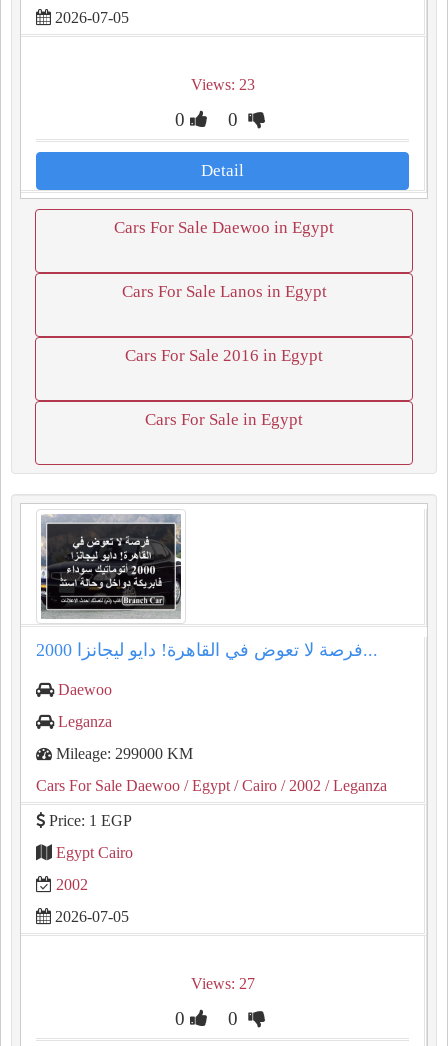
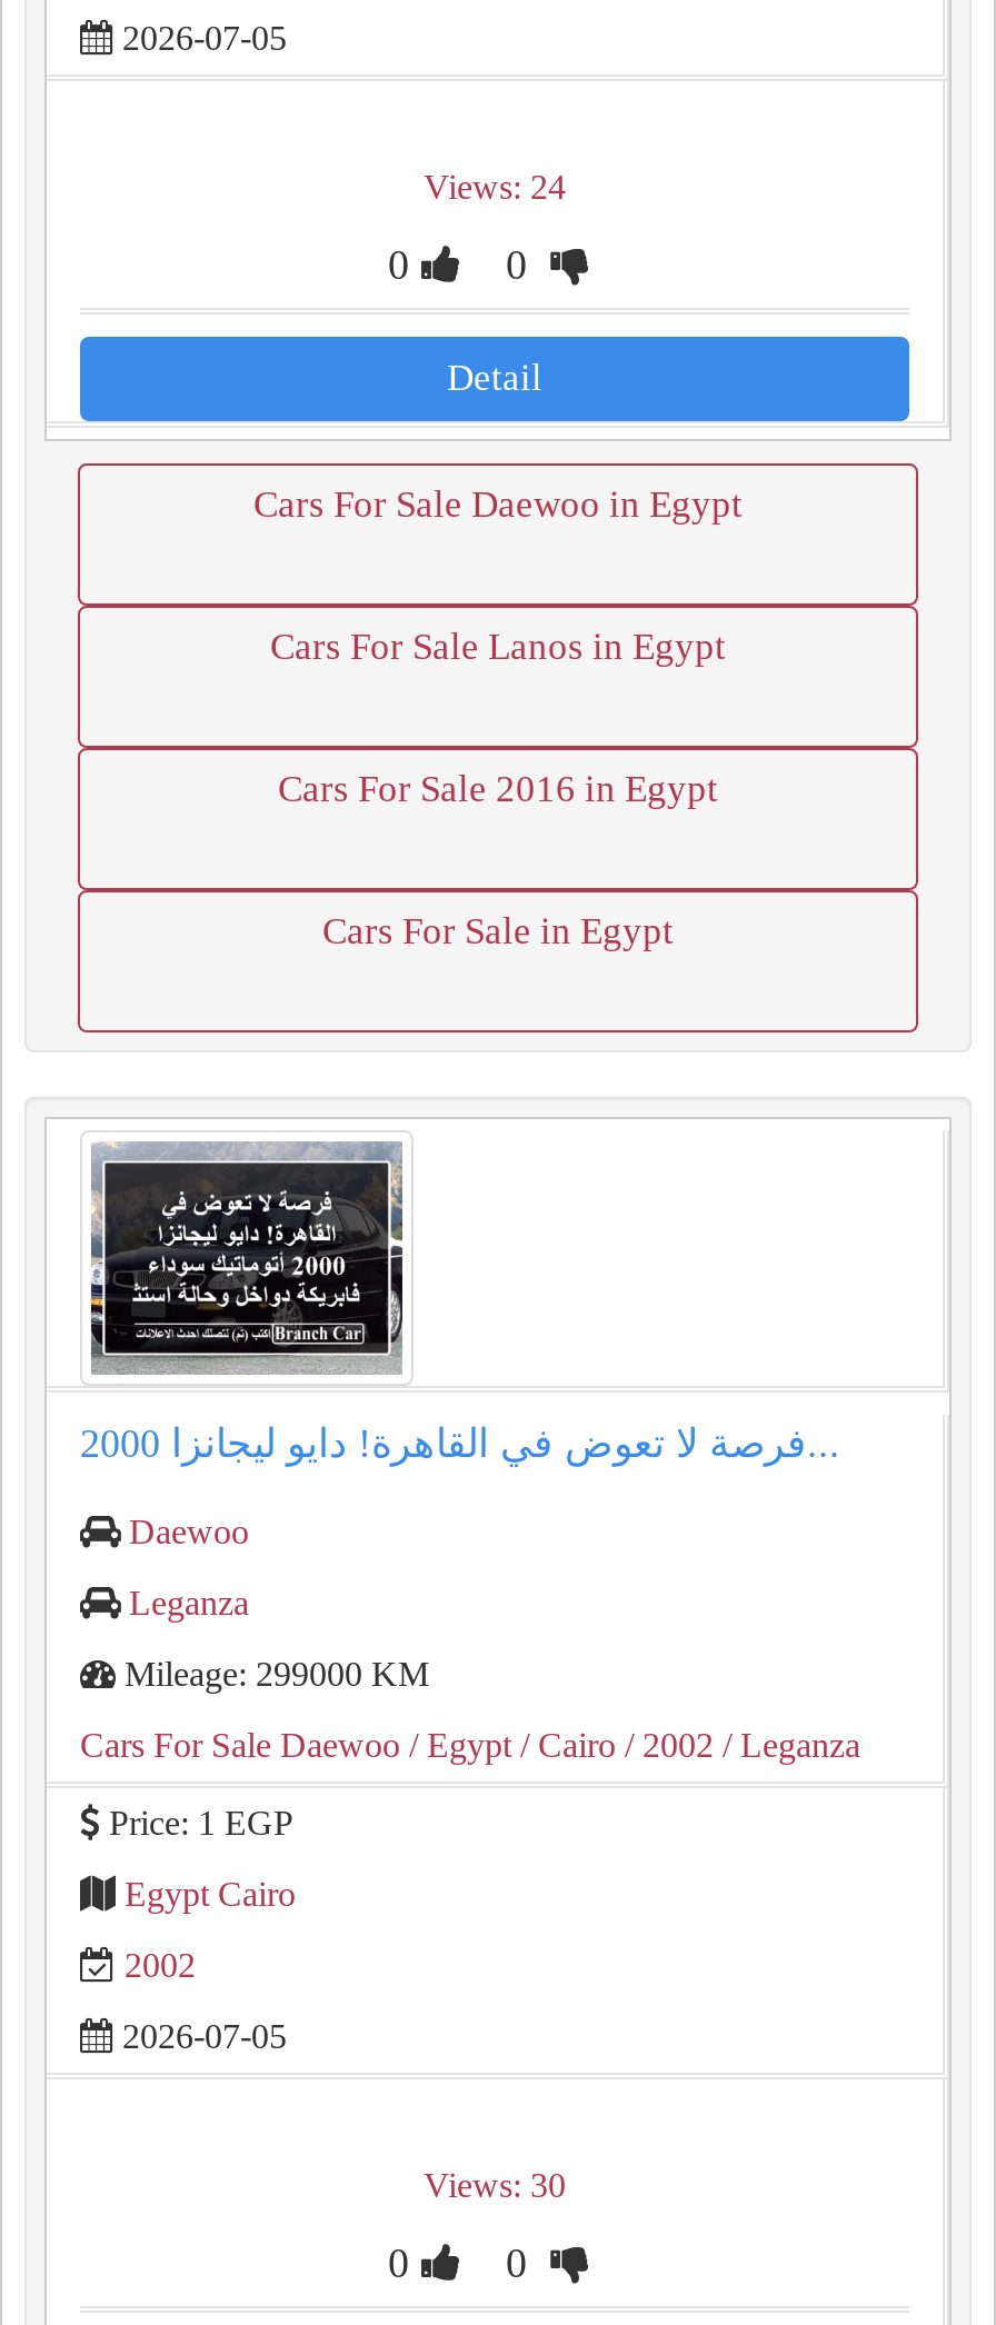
[190,76,254,93] Views: 23 -> [424,168,566,206] Views: 24
[190,975,254,992] Views: 27 -> [424,2166,566,2204] Views: 30

